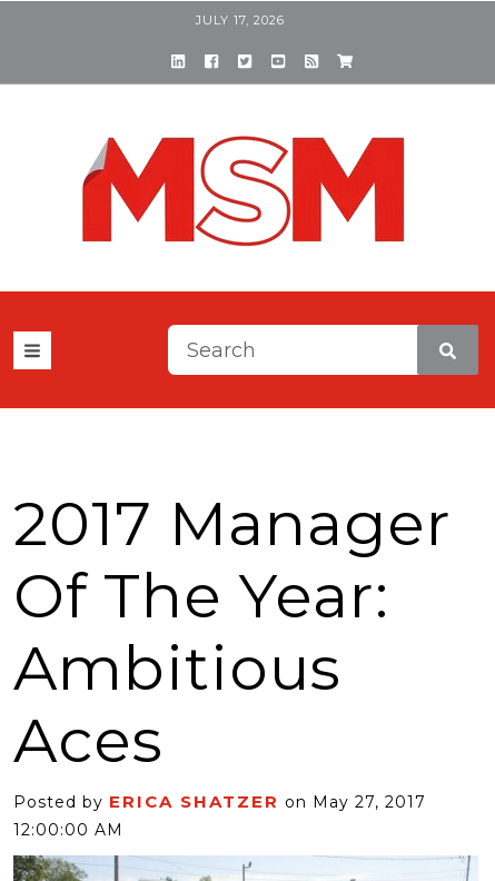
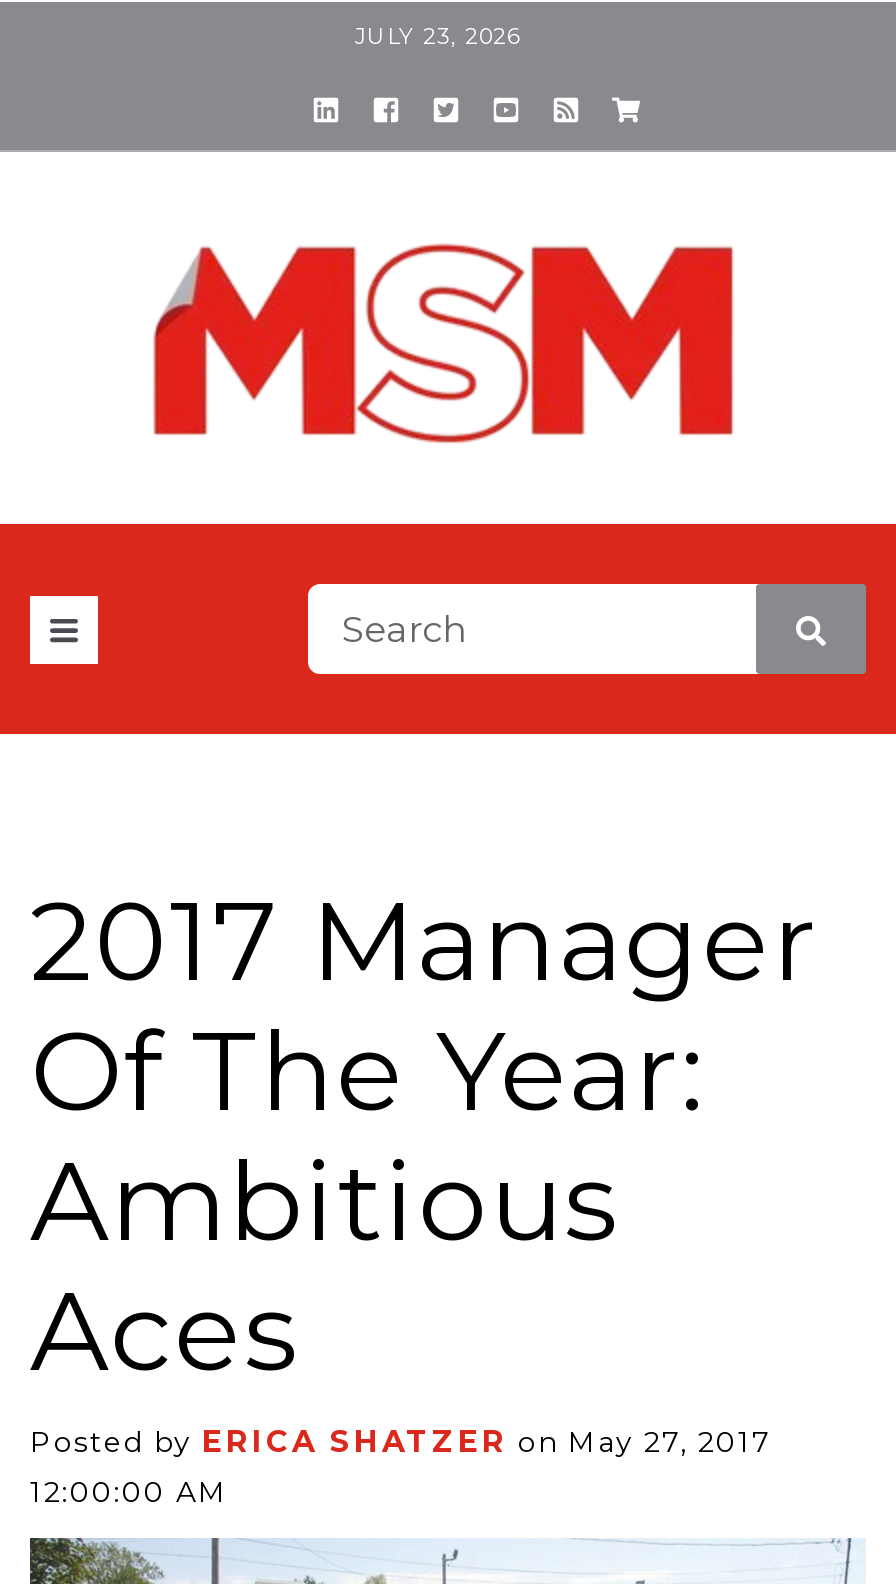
[196,12,285,28] JULY 17, 2026 -> [355,22,521,50] JULY 23, 2026

